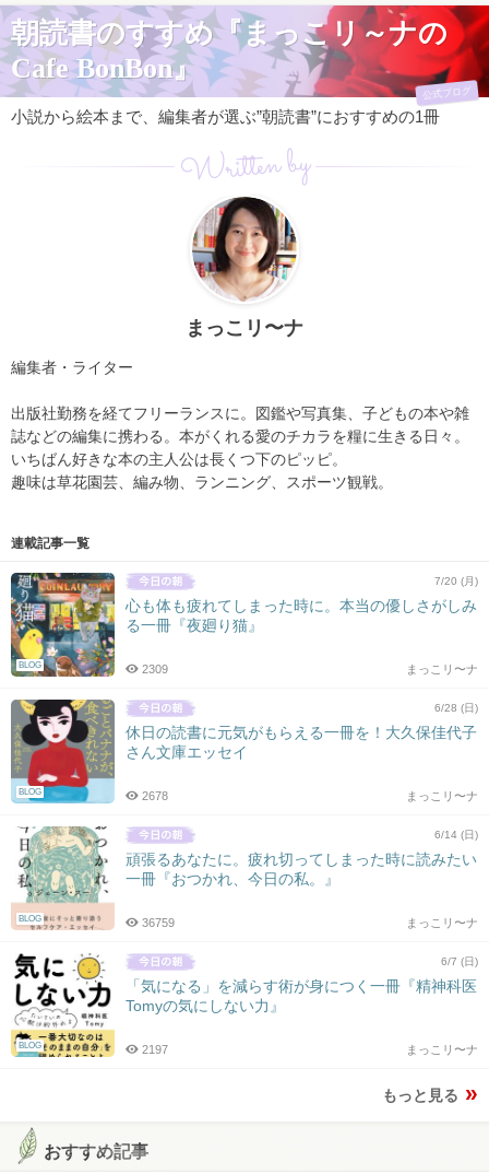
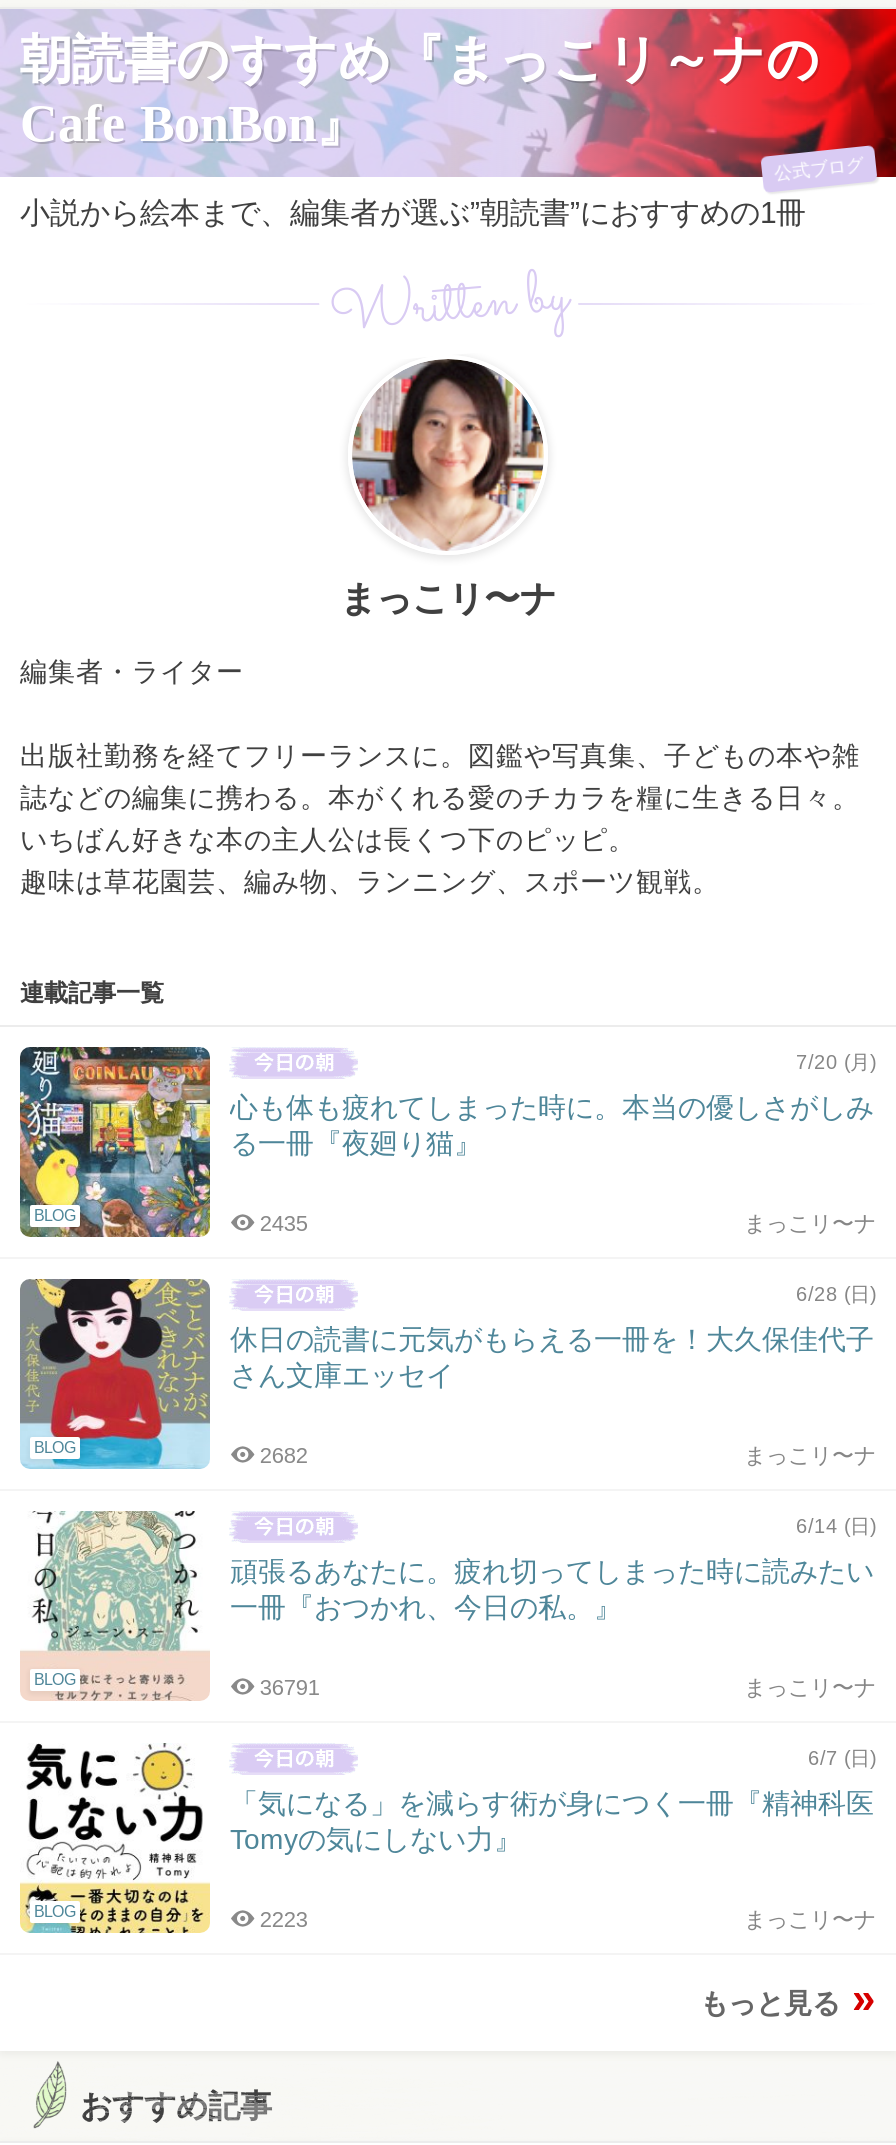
[142,662,168,676] 2309 -> [260,1211,308,1235] 2435
[142,789,168,802] 2678 -> [260,1443,308,1467] 2682
[142,916,175,929] 36759 -> [260,1675,320,1699] 36791
[142,1043,168,1056] 2197 -> [260,1907,308,1931] 2223

